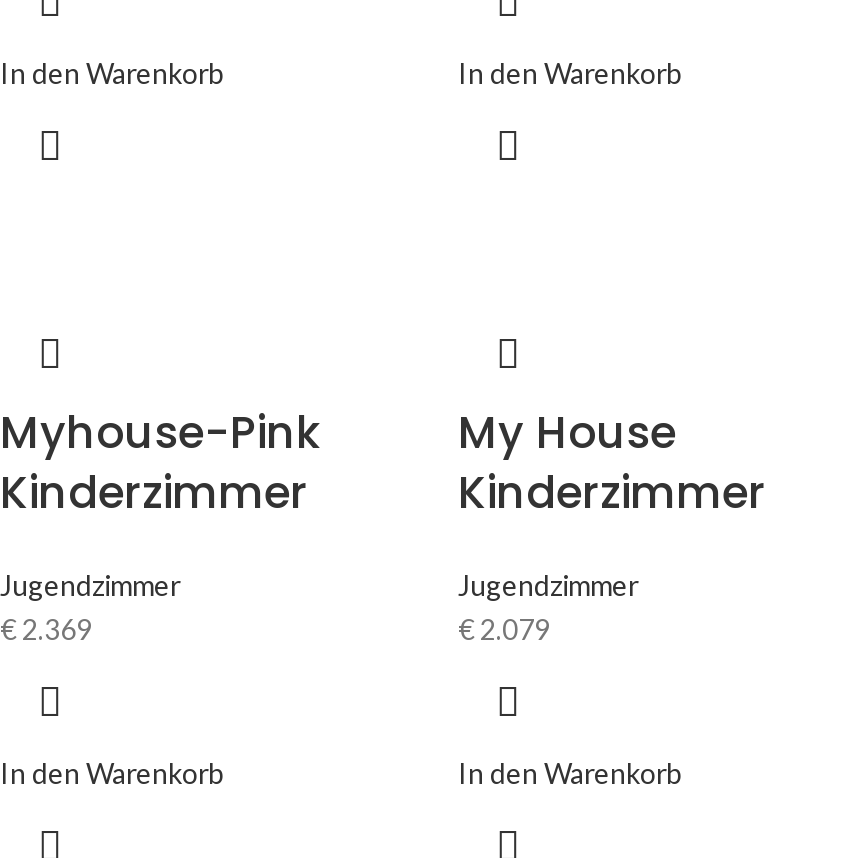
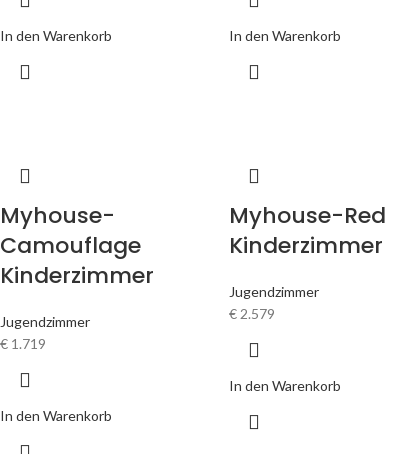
[0,403,322,465] Myhouse-Pink -> [0,200,141,261] Myhouse- | Camouflage
[458,403,676,465] My House -> [229,200,386,231] Myhouse-Red
[0,613,92,647] €2.369 -> [0,335,46,352] €1.719
[458,613,550,647] €2.079 -> [229,305,275,322] €2.579

